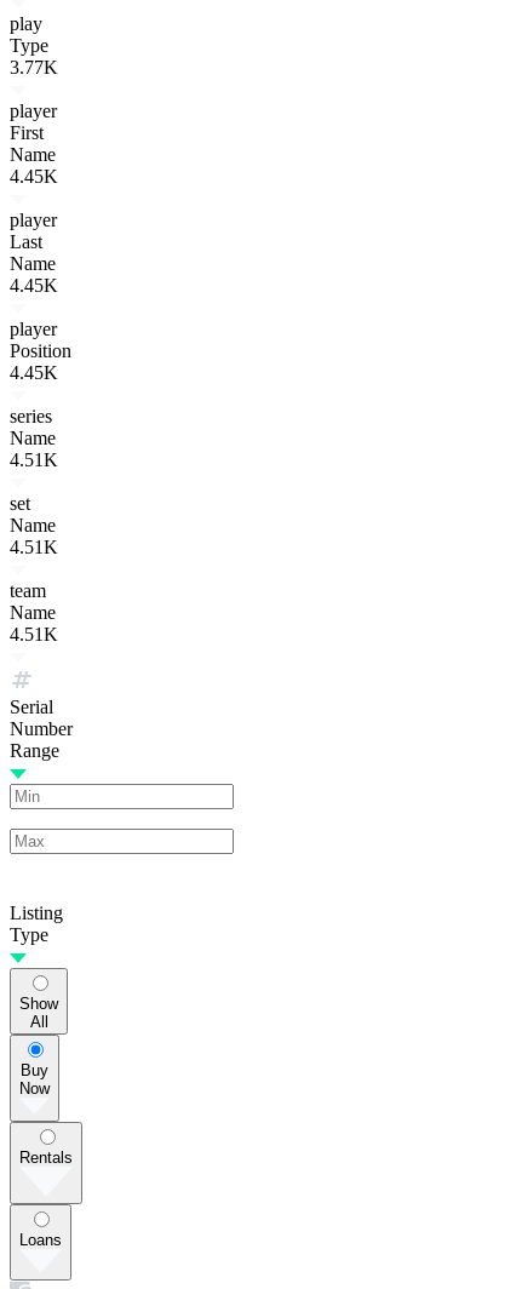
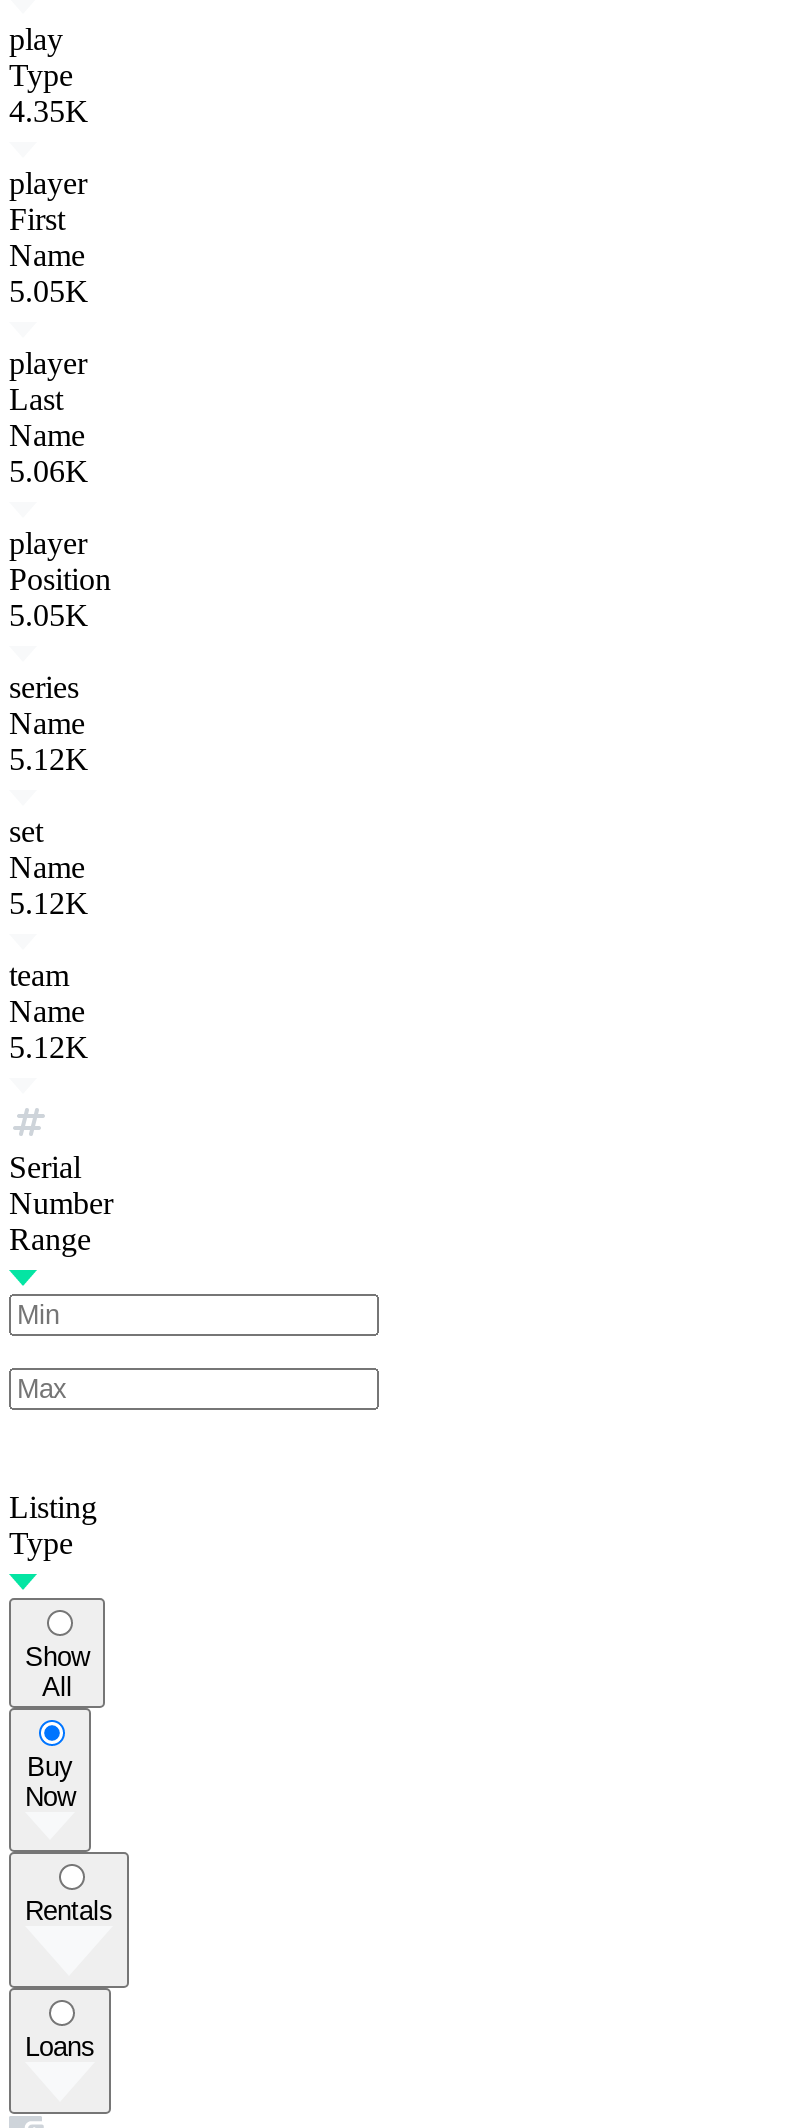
[10,57,58,77] 3.77K -> [9,94,89,128] 4.35K
[10,166,58,186] 4.45K -> [9,274,89,308] 5.05K
[10,275,58,295] 4.45K -> [9,454,89,488] 5.06K
[10,362,58,383] 4.45K -> [9,598,89,632] 5.05K
[10,449,58,470] 4.51K -> [9,742,89,776] 5.12K
[10,536,58,557] 4.51K -> [9,886,89,920] 5.12K
[10,624,58,644] 4.51K -> [9,1030,89,1064] 5.12K

